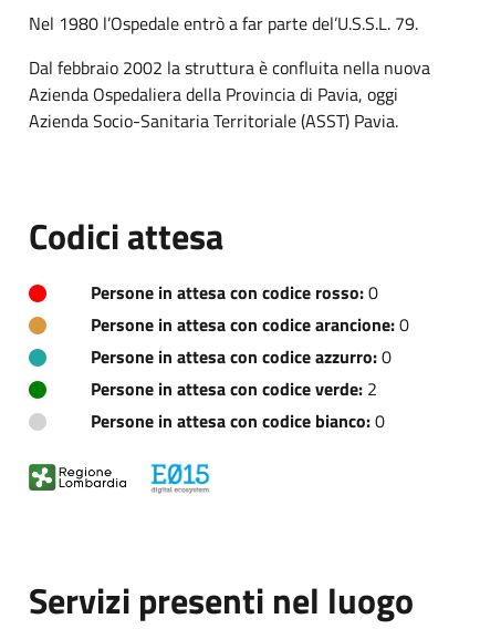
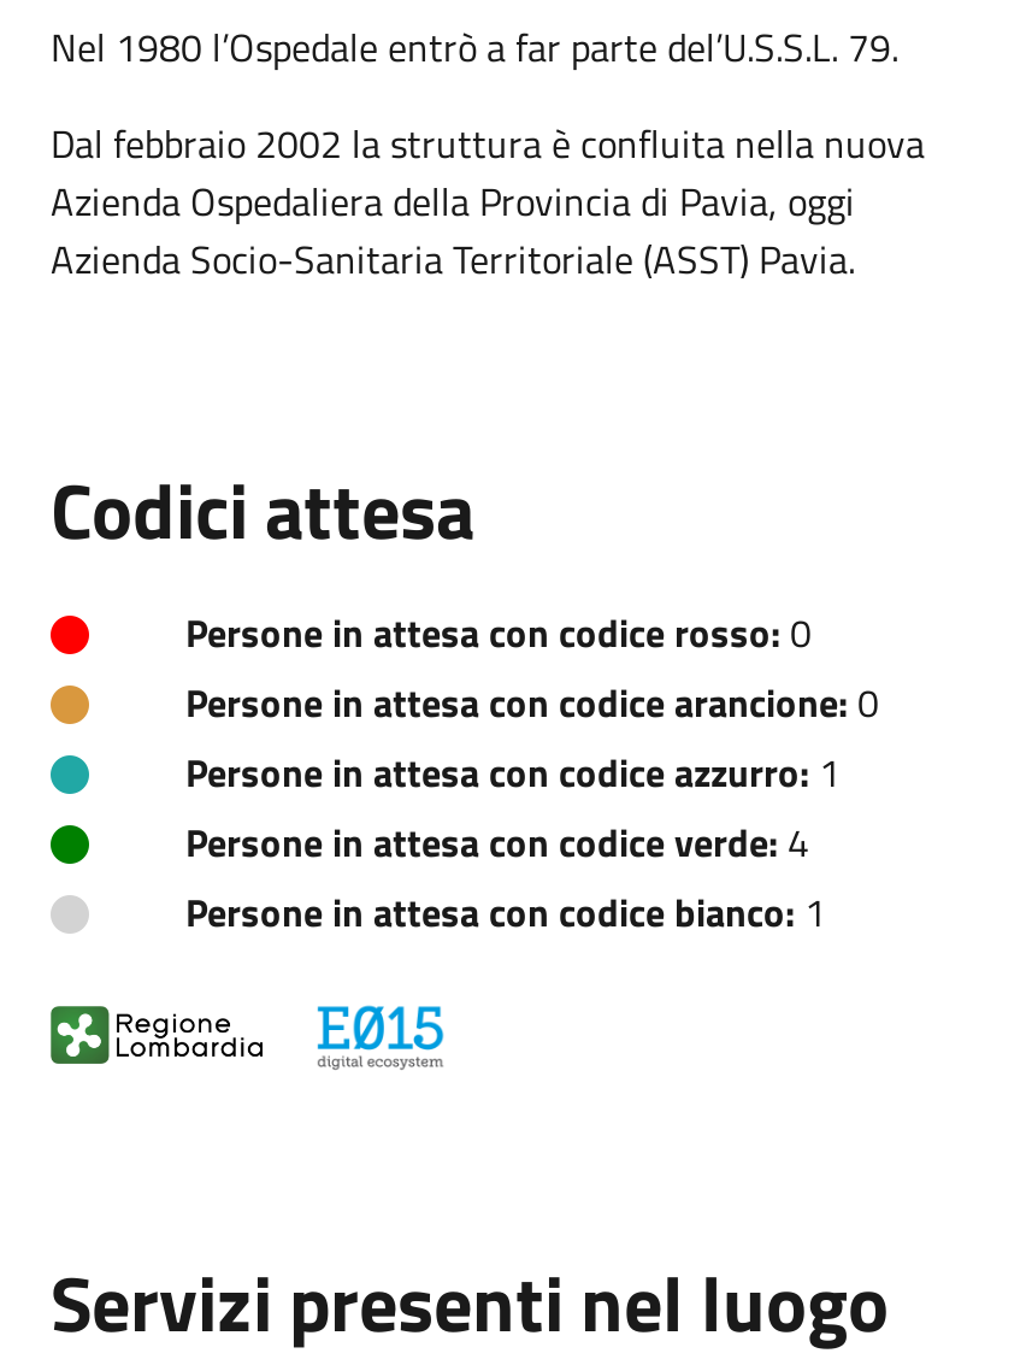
[91,343,392,370] Persone in attesa con codice azzurro: 0 -> [185,743,841,800] Persone in attesa con codice azzurro: 1
[91,375,377,402] Persone in attesa con codice verde: 2 -> [185,812,809,870] Persone in attesa con codice verde: 4
[91,407,385,434] Persone in attesa con codice bianco: 0 -> [185,882,826,940] Persone in attesa con codice bianco: 1

